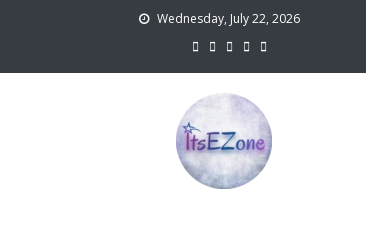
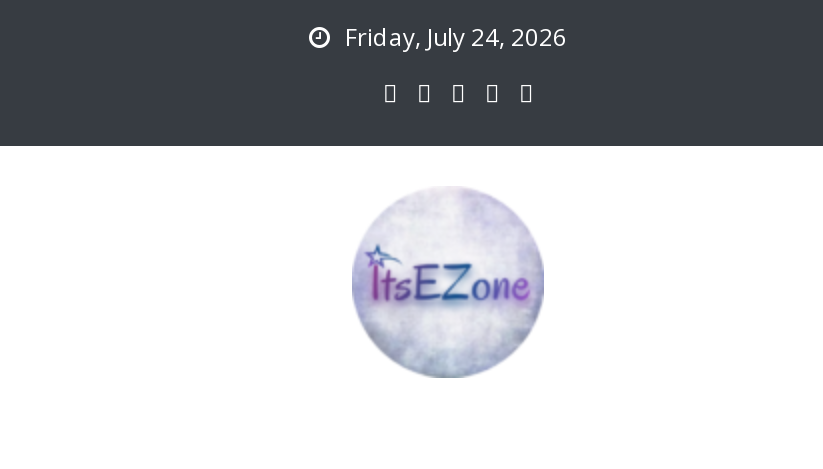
[156,10,299,27] Wednesday, July 22, 2026 -> [345,20,567,54] Friday, July 24, 2026

